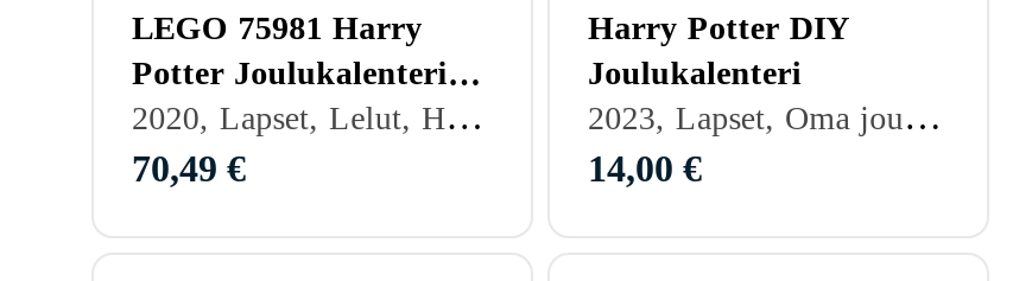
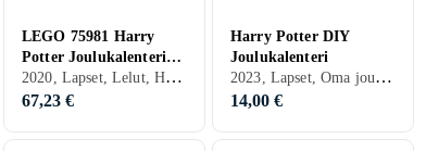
[132,149,246,189] 70,49 € -> [22,92,74,110] 67,23 €

